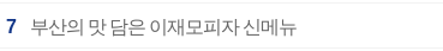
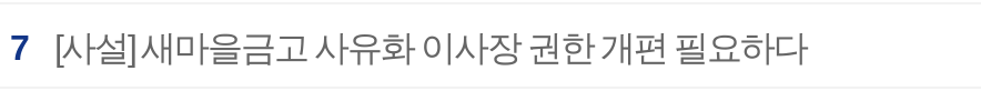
[30,17,297,37] 부산의 맛 담은 이재모피자 신메뉴 -> [54,29,807,67] [사설] 새마을금고 사유화 이사장 권한 개편 필요하다

